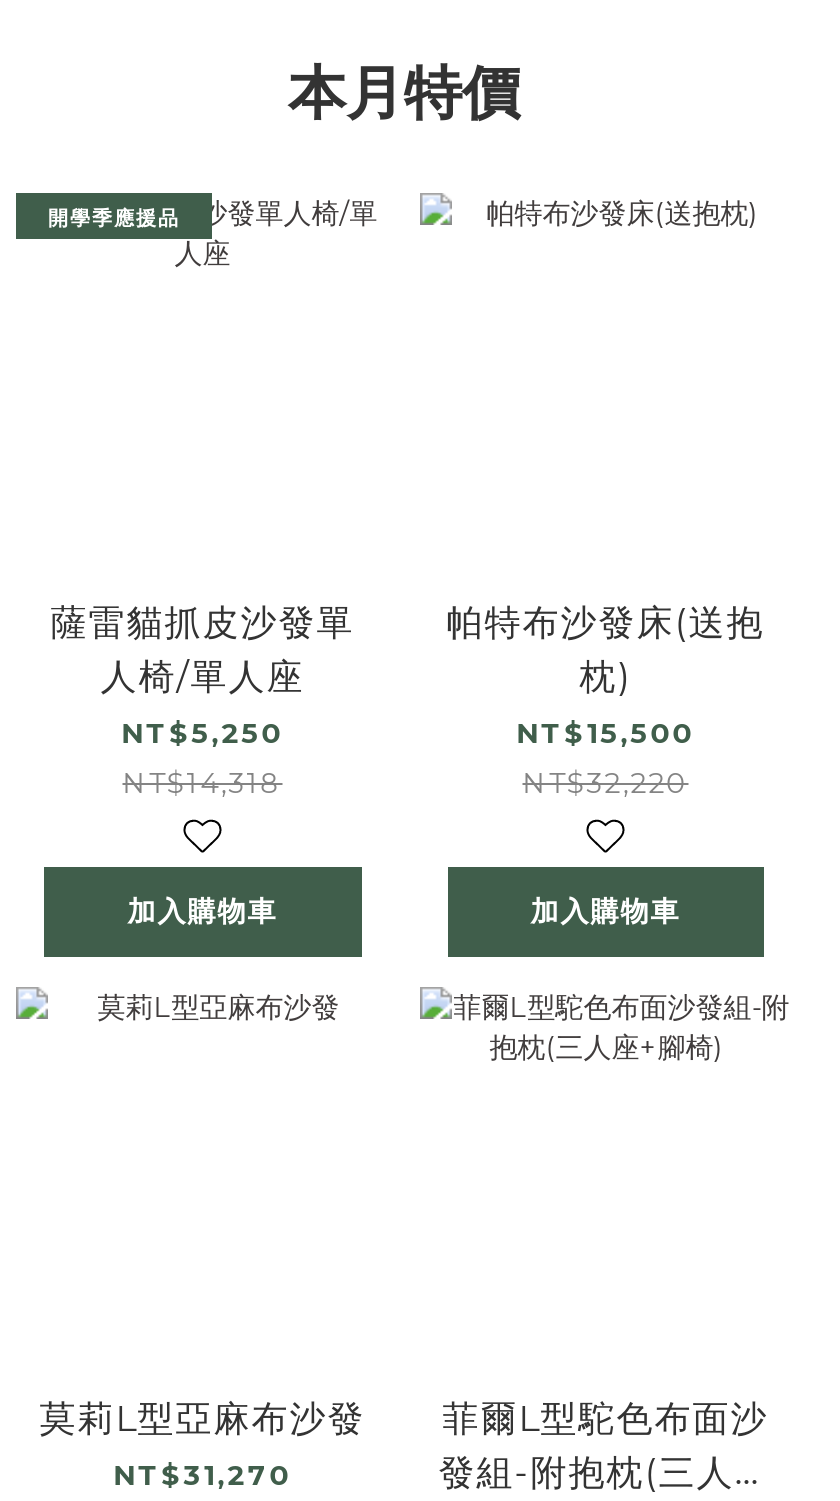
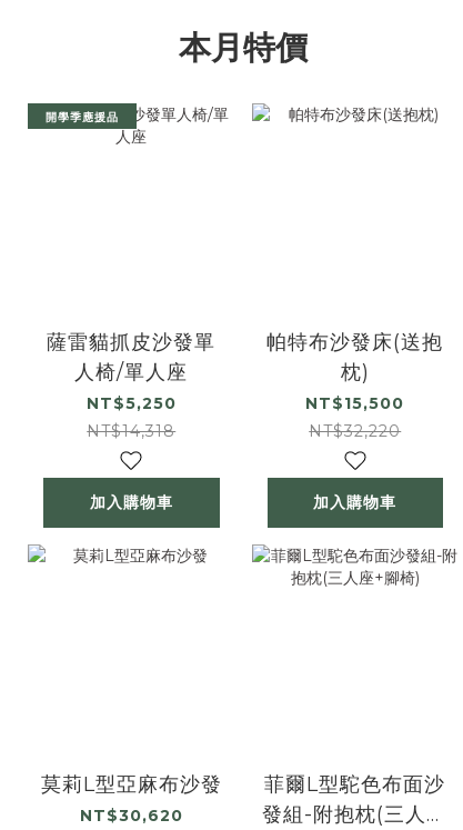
[114,1456,292,1492] NT$31,270 -> [80,805,183,825] NT$30,620

